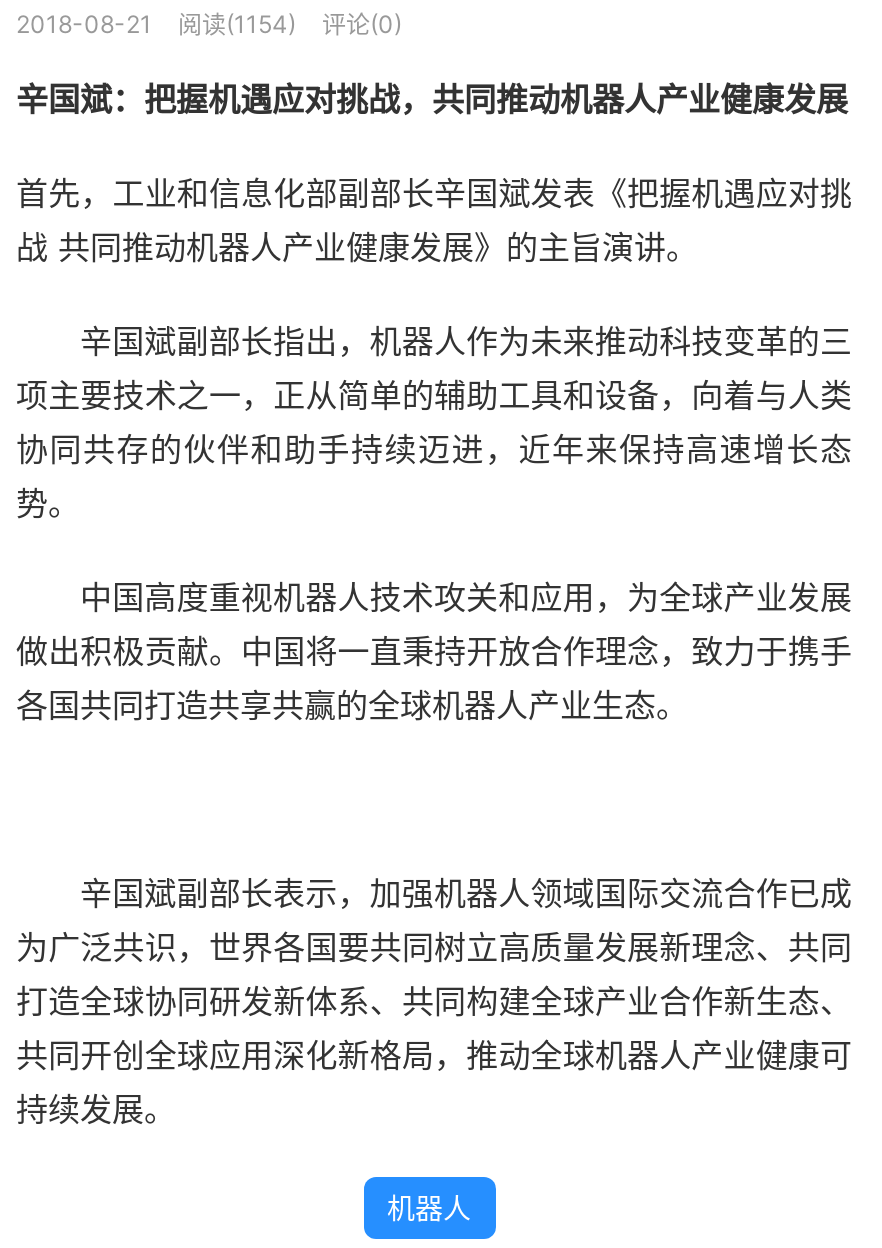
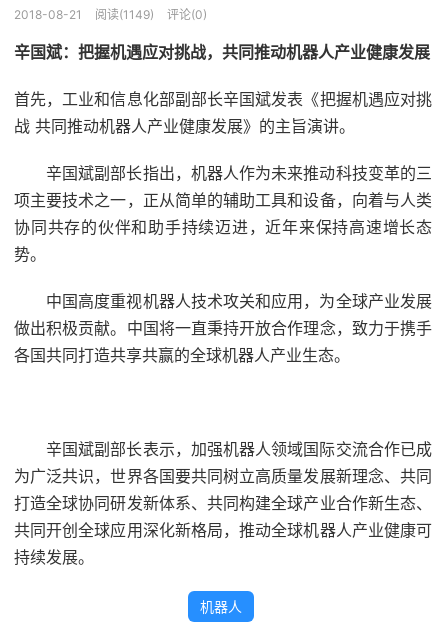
[16,9,402,39] 2018-08-21 阅读(1154) 评论(0) -> [14,7,207,22] 2018-08-21 阅读(1149) 评论(0)

